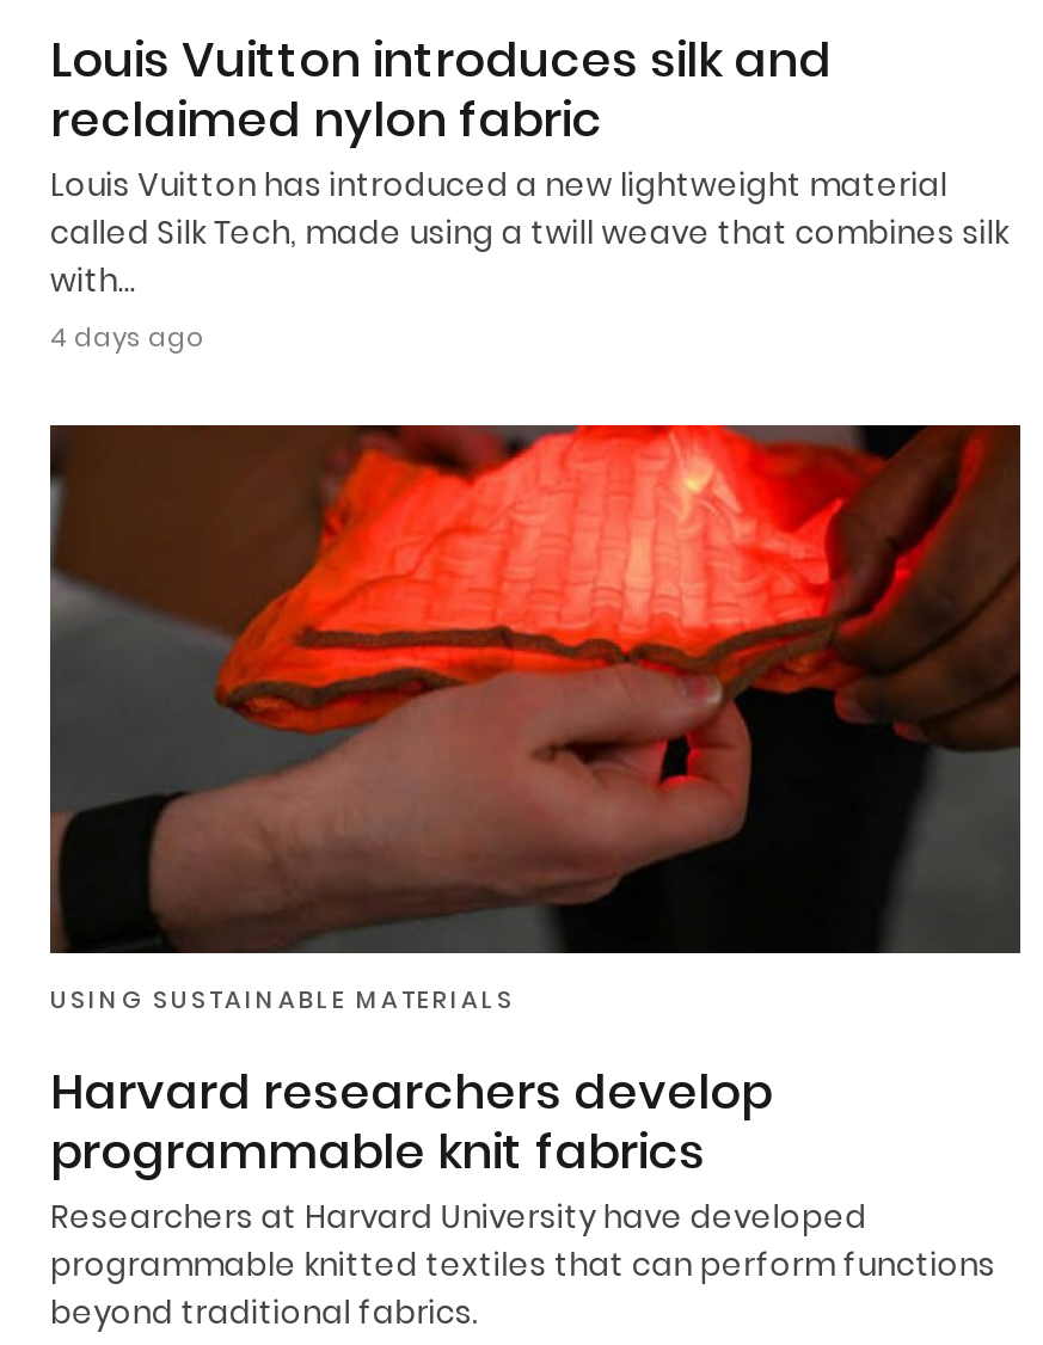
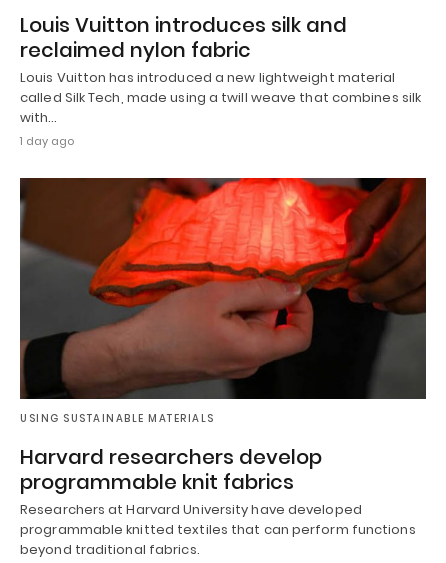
[50,318,203,356] 4 days ago -> [20,133,74,149] 1 day ago

